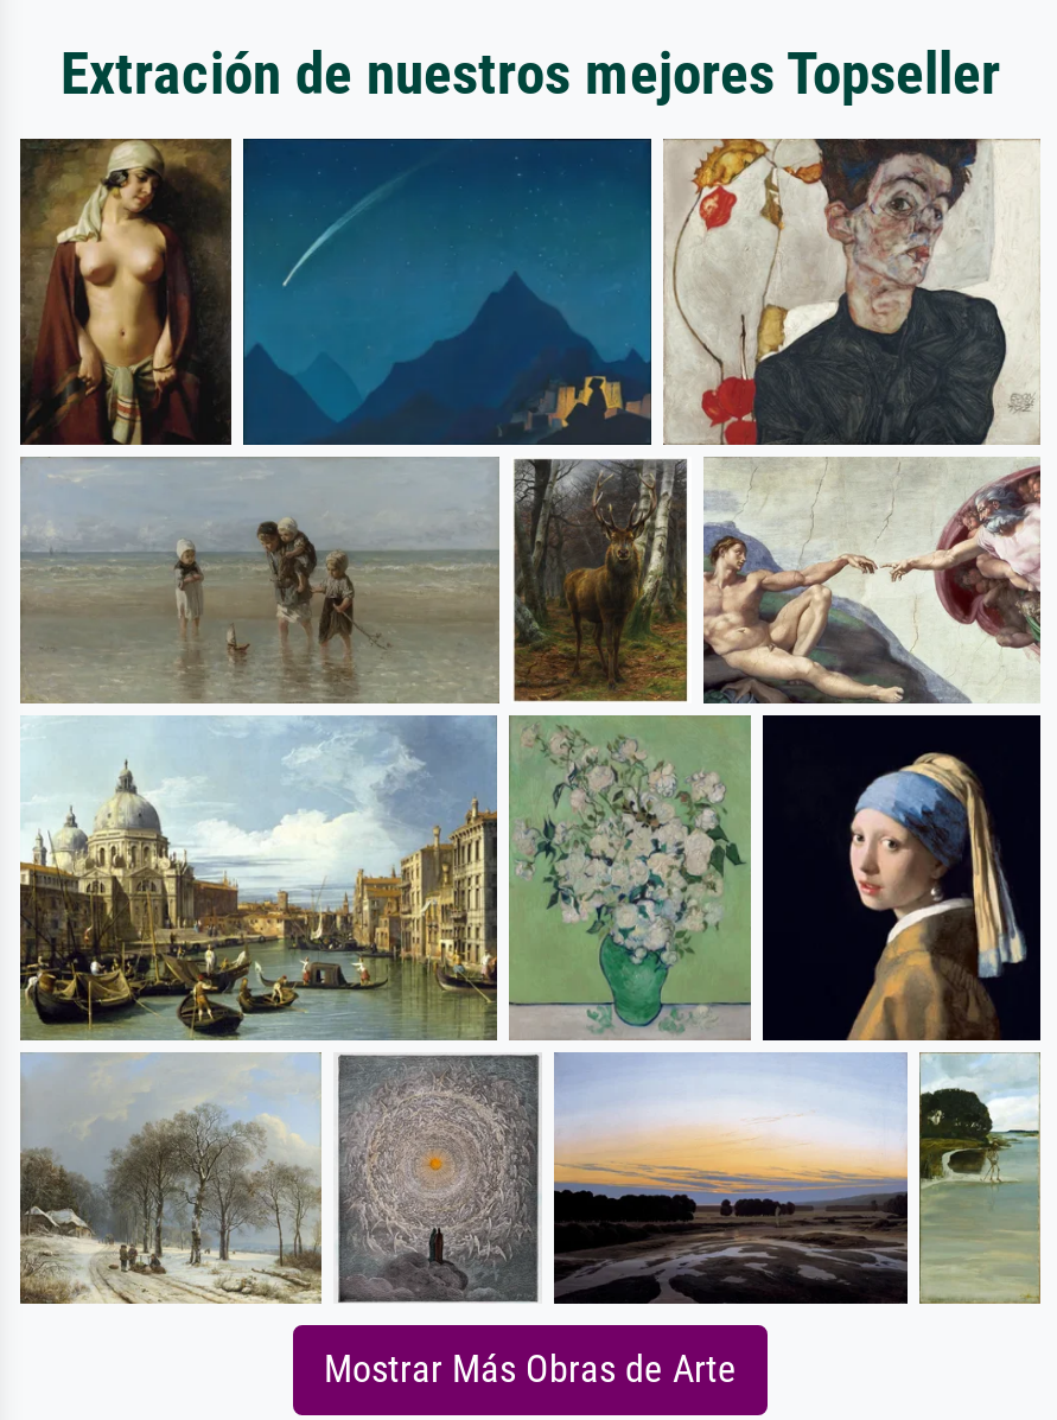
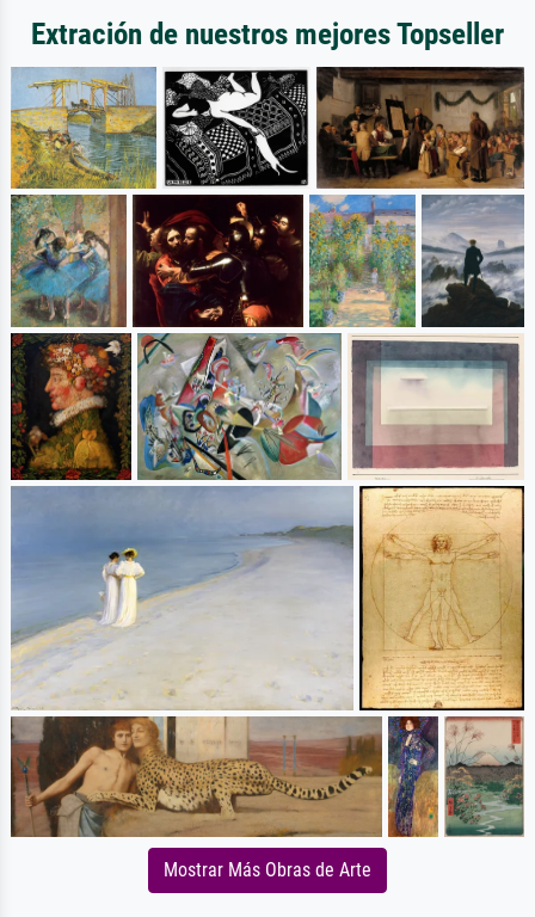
[18,136,1040,1306] [image] -> [10,66,525,838] [image]

